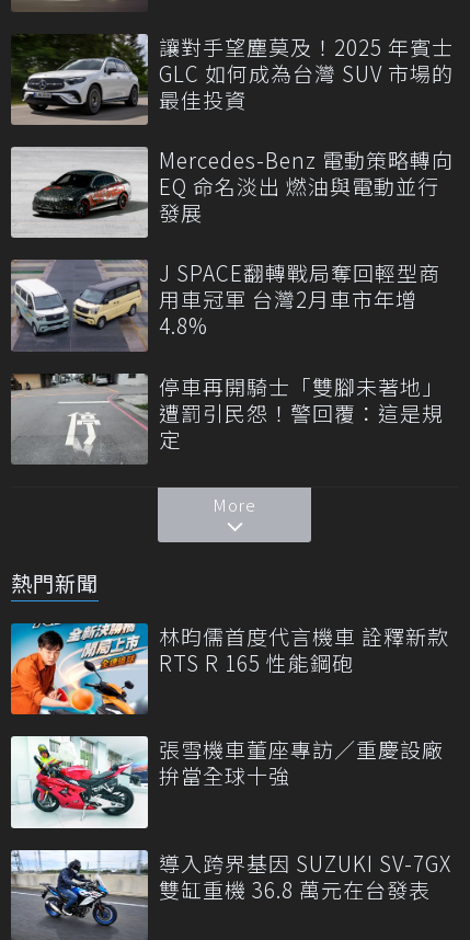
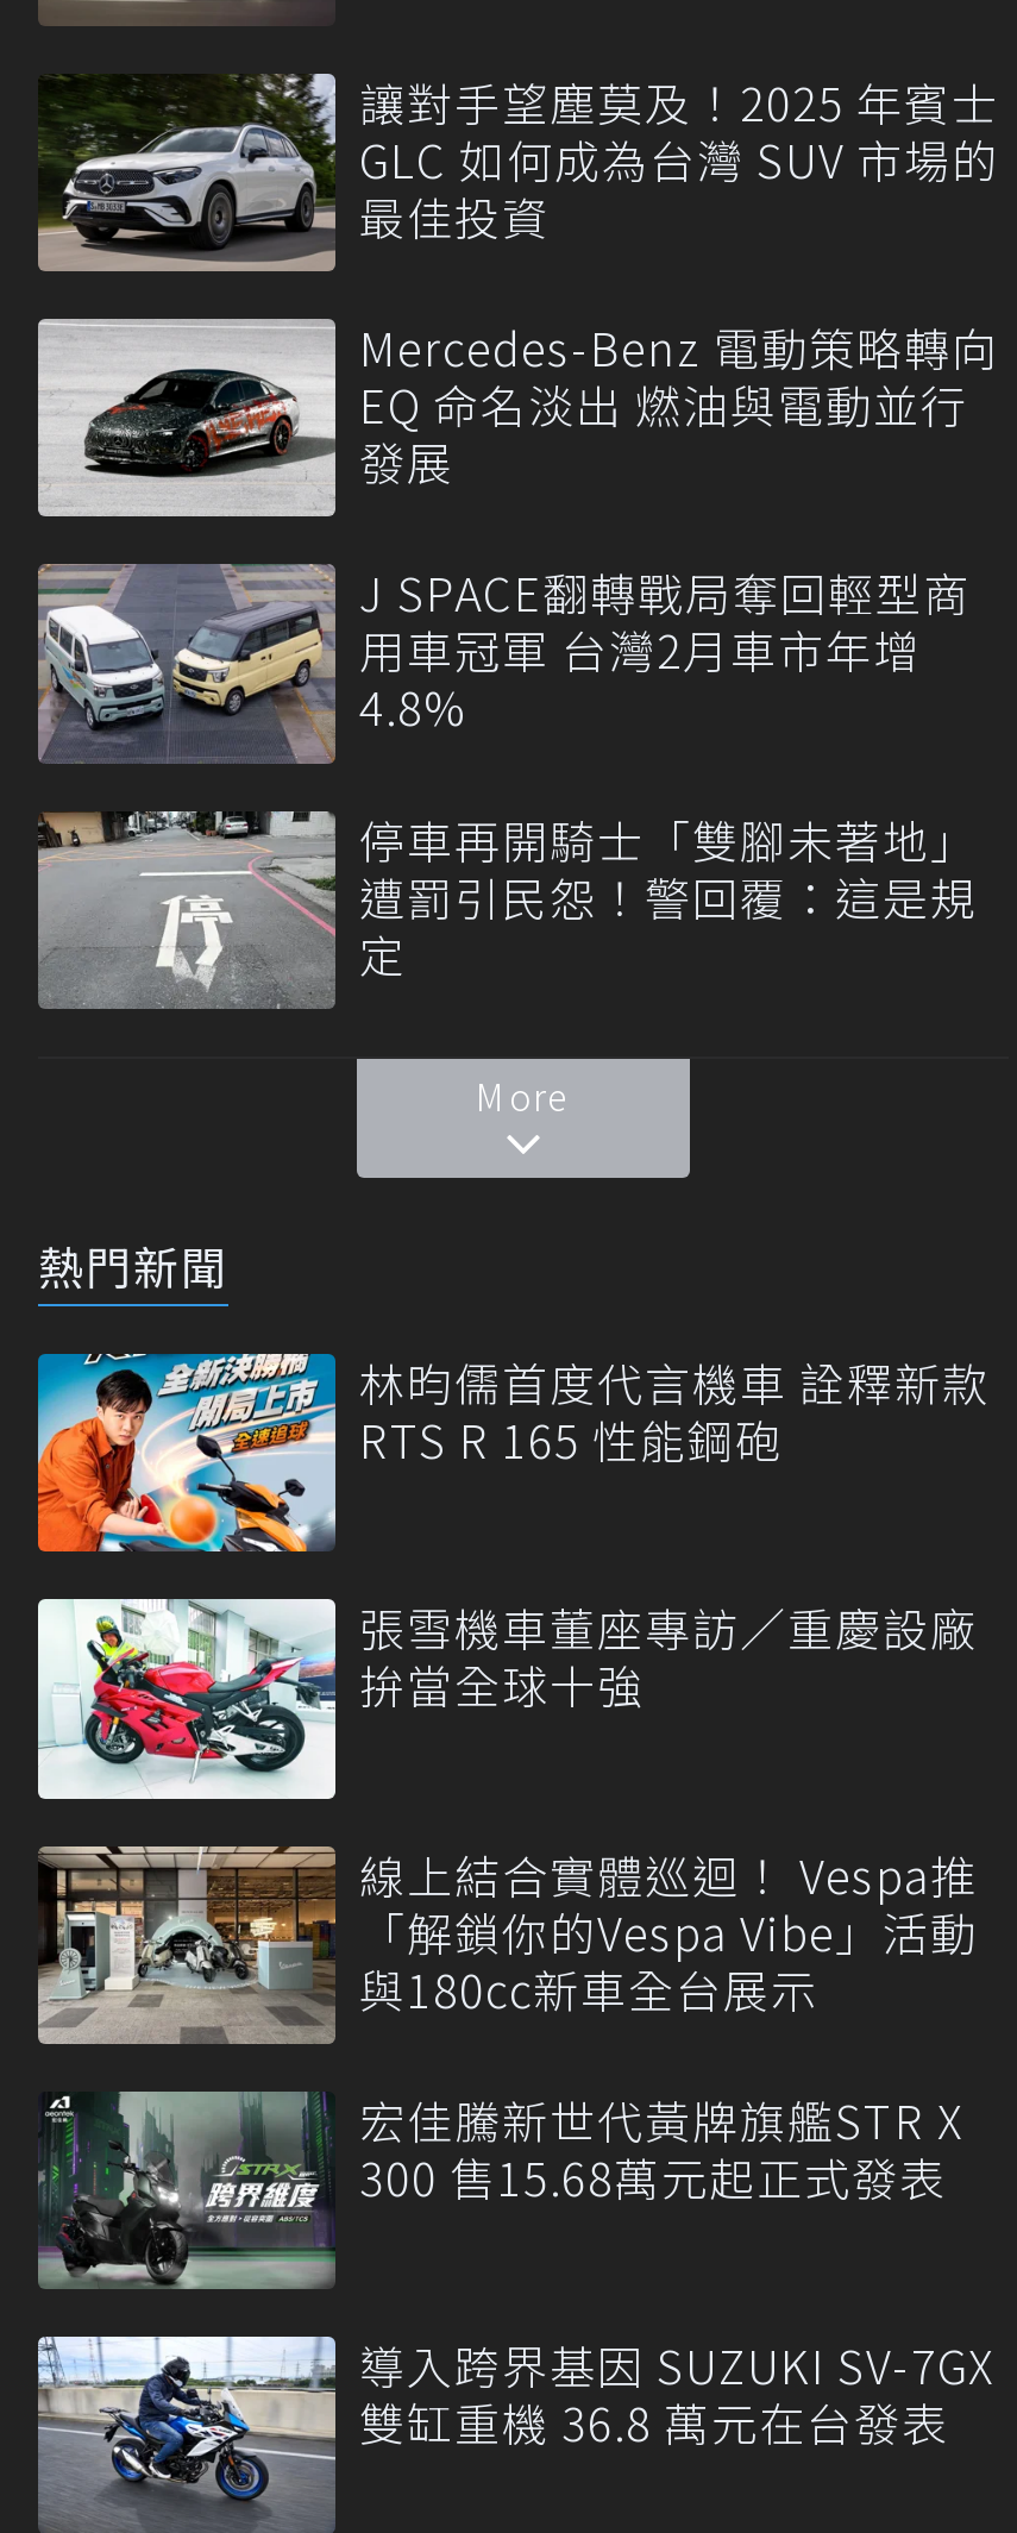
none -> [38,1841,978,2207] [image] | 線上結合實體巡迴！ Vespa推 | 「解鎖你的Vespa Vibe」活動 | 與180cc新車全台展示 | 宏佳騰新世代黃牌旗艦STR X | 300 售15.68萬元起正式發表
none -> [40,2089,333,2289] [image]

